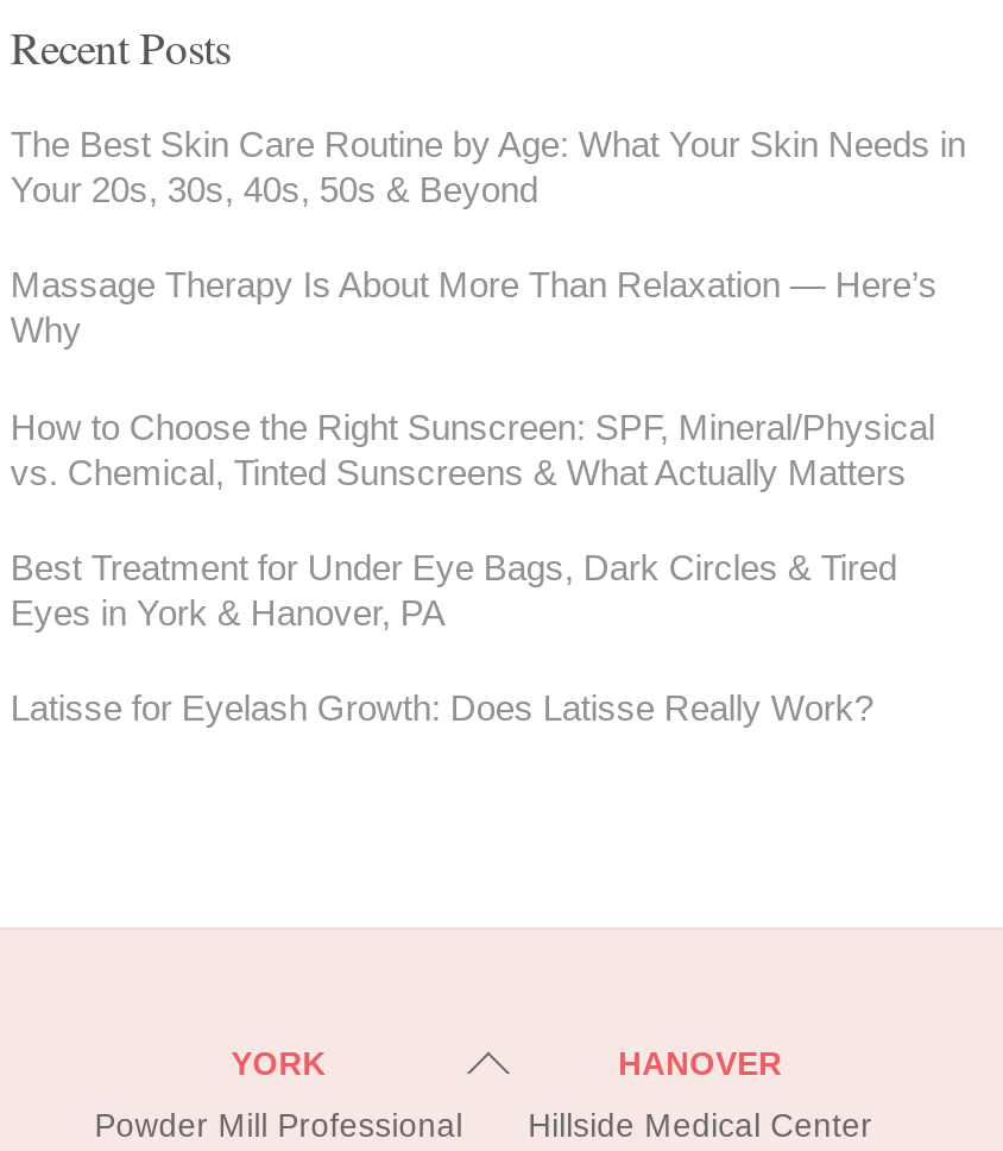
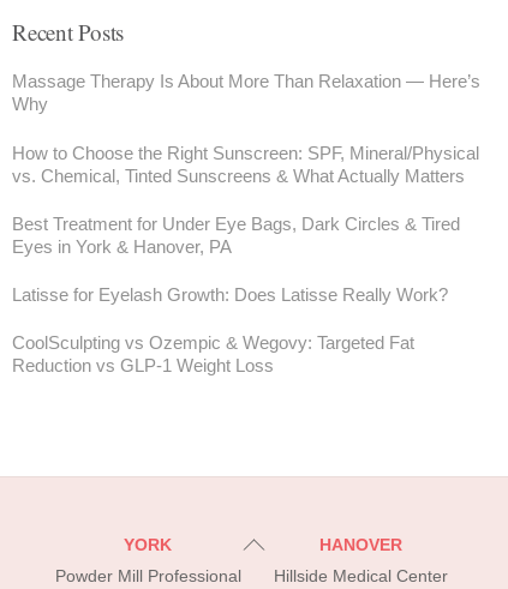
[10,124,966,210] The Best Skin Care Routine by Age: What Your Skin Needs in | Your 20s, 30s, 40s, 50s & Beyond -> none
moved [10,265,937,728] -> [12,71,481,305]: Massage Therapy Is About More Than Relaxation — Here’s | Why | How to Choose the Right Sunscreen: SPF, Mineral/Physical | vs. Chemical, Tinted Sunscreens & What Actually Matters | Best Treatment for Under Eye Bags, Dark Circles & Tired | Eyes in York & Hanover, PA | Latisse for Eyelash Growth: Does Latisse Really Work?
none -> [12,333,415,376] CoolSculpting vs Ozempic & Wegovy: Targeted Fat | Reduction vs GLP-1 Weight Loss

